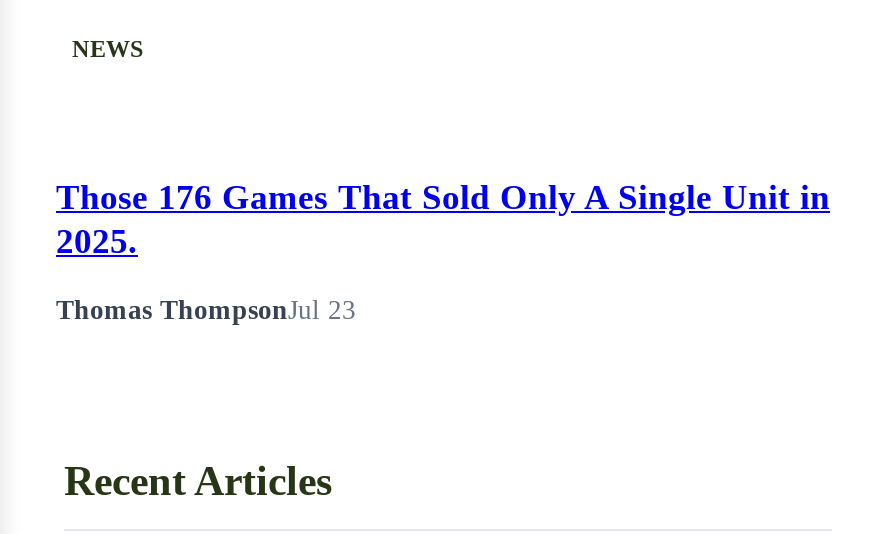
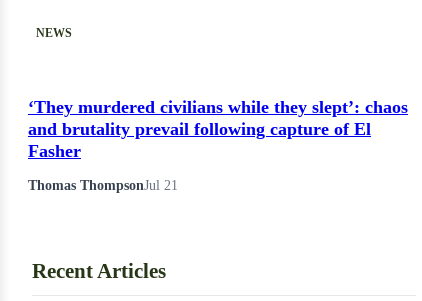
[56,177,830,261] Those 176 Games That Sold Only A Single Unit in | 2025. -> [28,97,408,161] ‘They murdered civilians while they slept’: chaos | and brutality prevail following capture of El | Fasher
[56,295,356,325] Thomas ThompsonJul 23 -> [28,178,178,193] Thomas ThompsonJul 21

